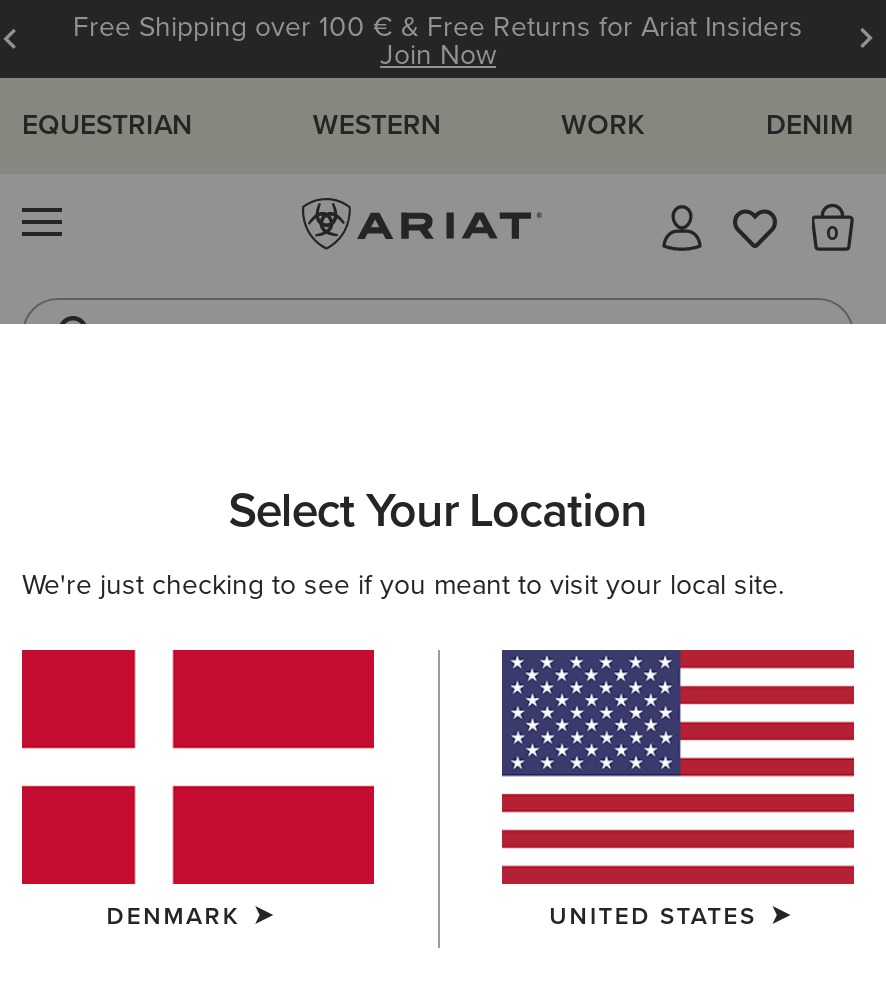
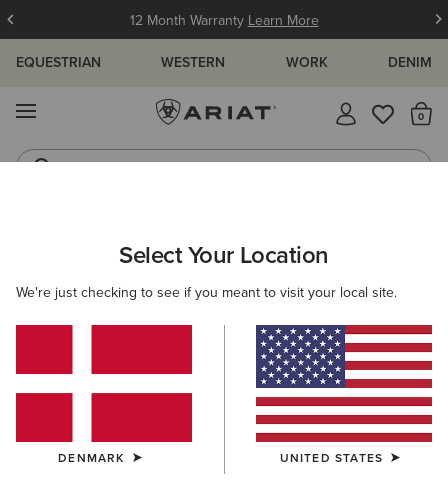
[73,5,803,73] Free Shipping over 100 € & Free Returns for Ariat Insiders | Join Now -> [129,9,318,29] 12 Month Warranty Learn More

